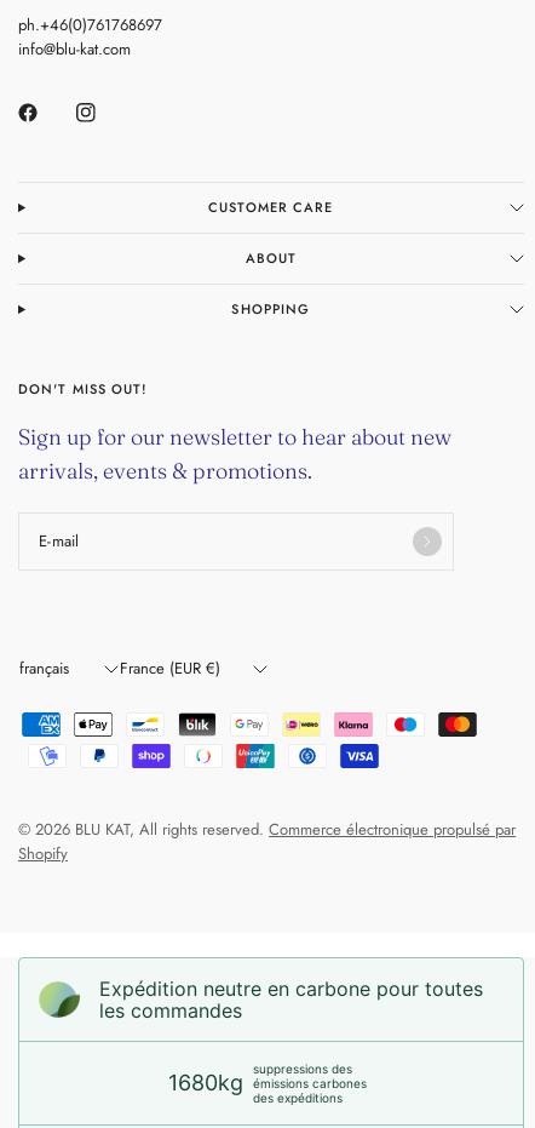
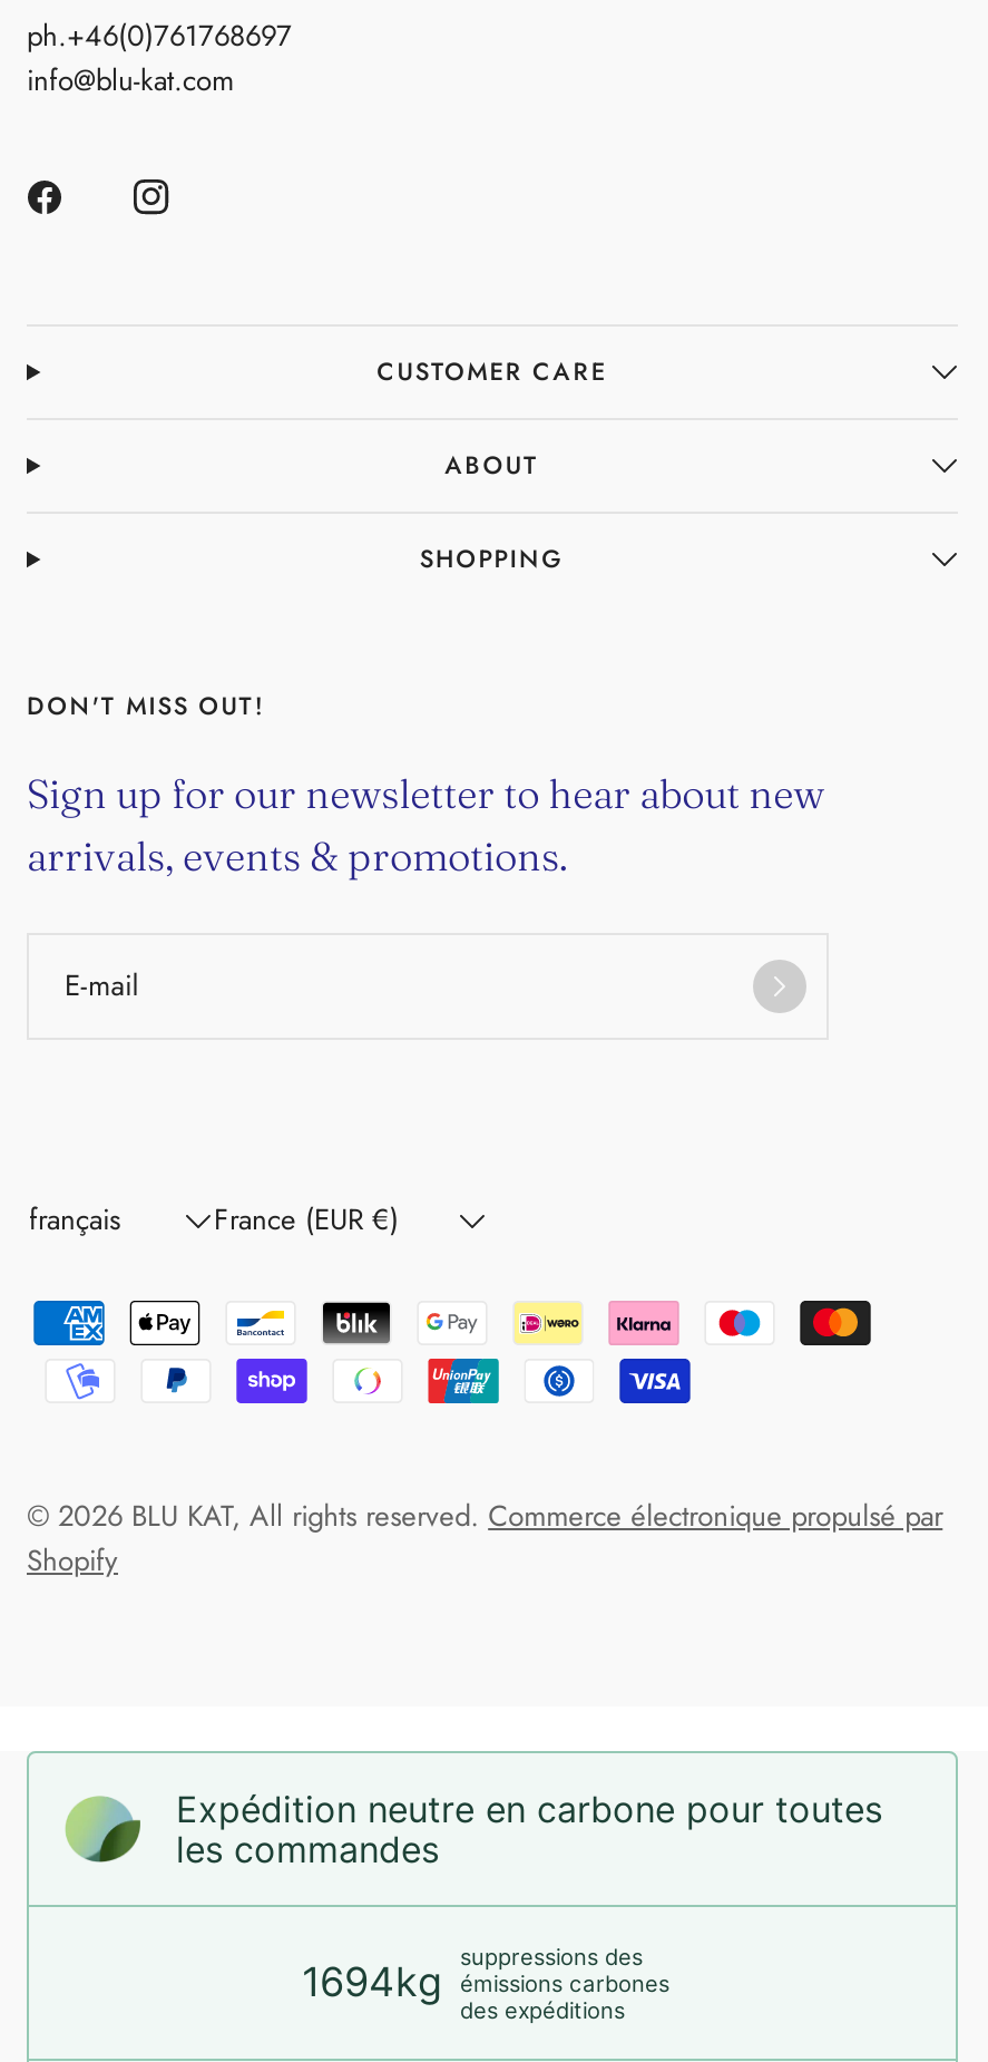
[168,1070,367,1095] 1680kg émissions carbones -> [302,1958,669,2005] 1694kg émissions carbones

